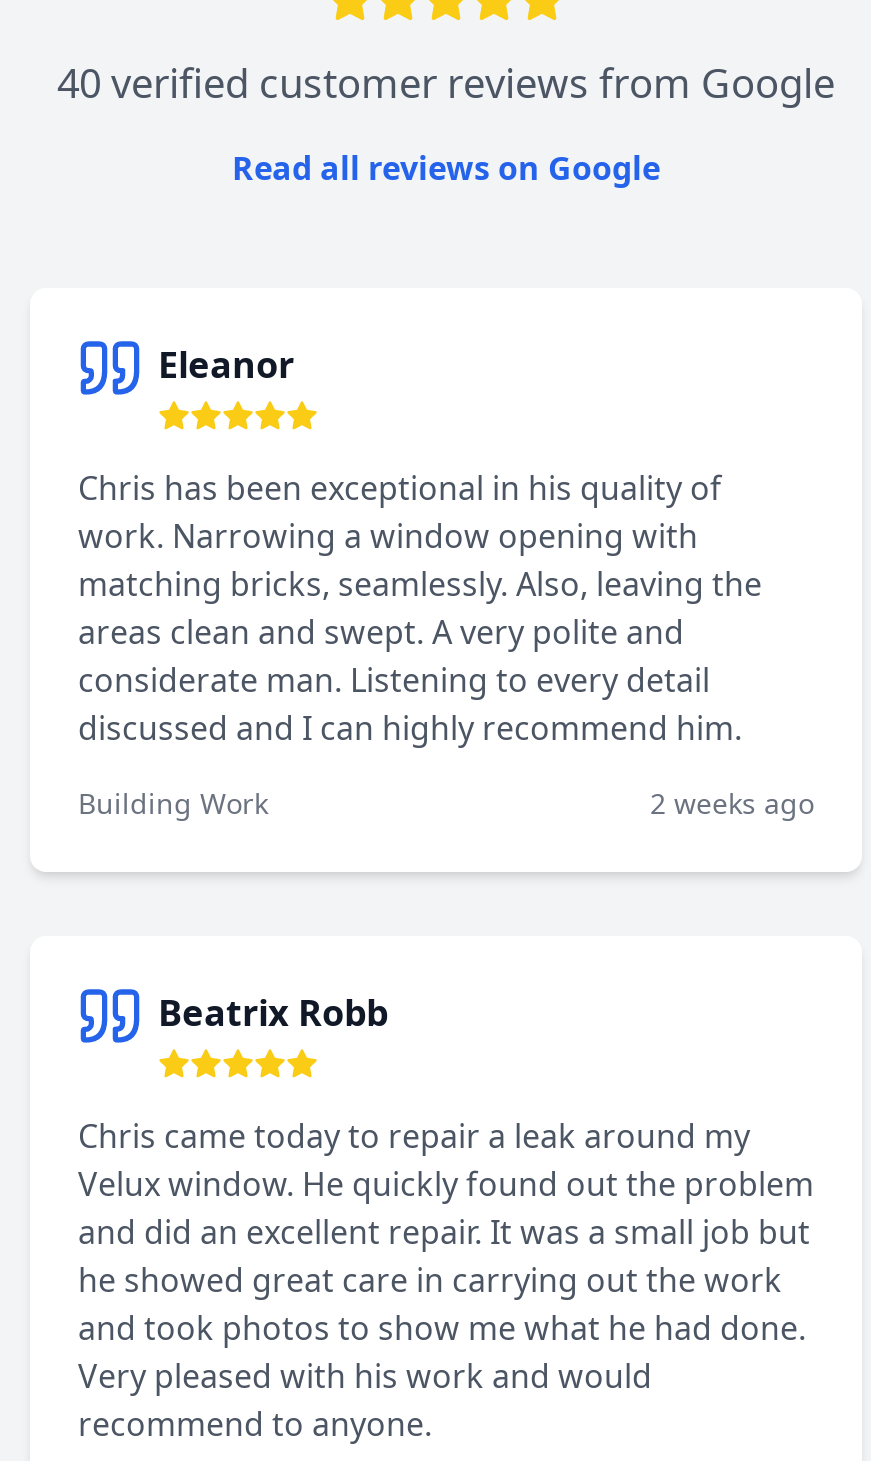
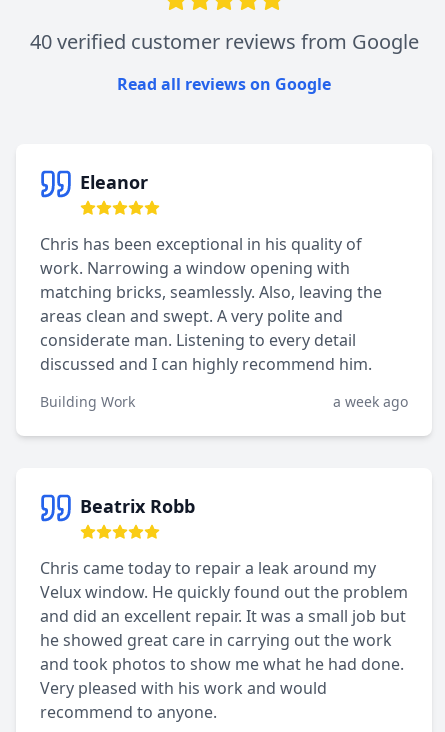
[650,784,814,822] 2 weeks ago -> [333,392,408,411] a week ago

